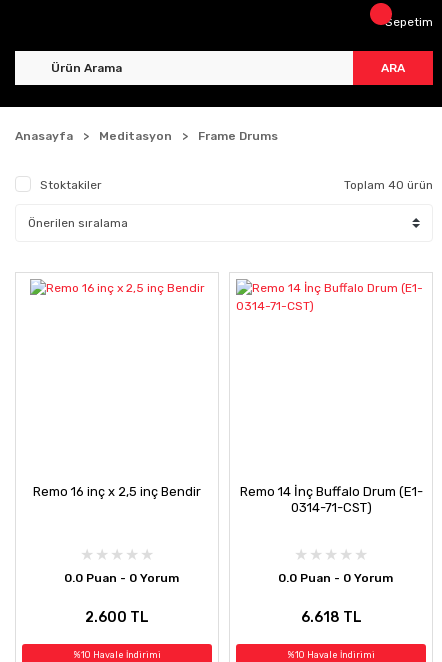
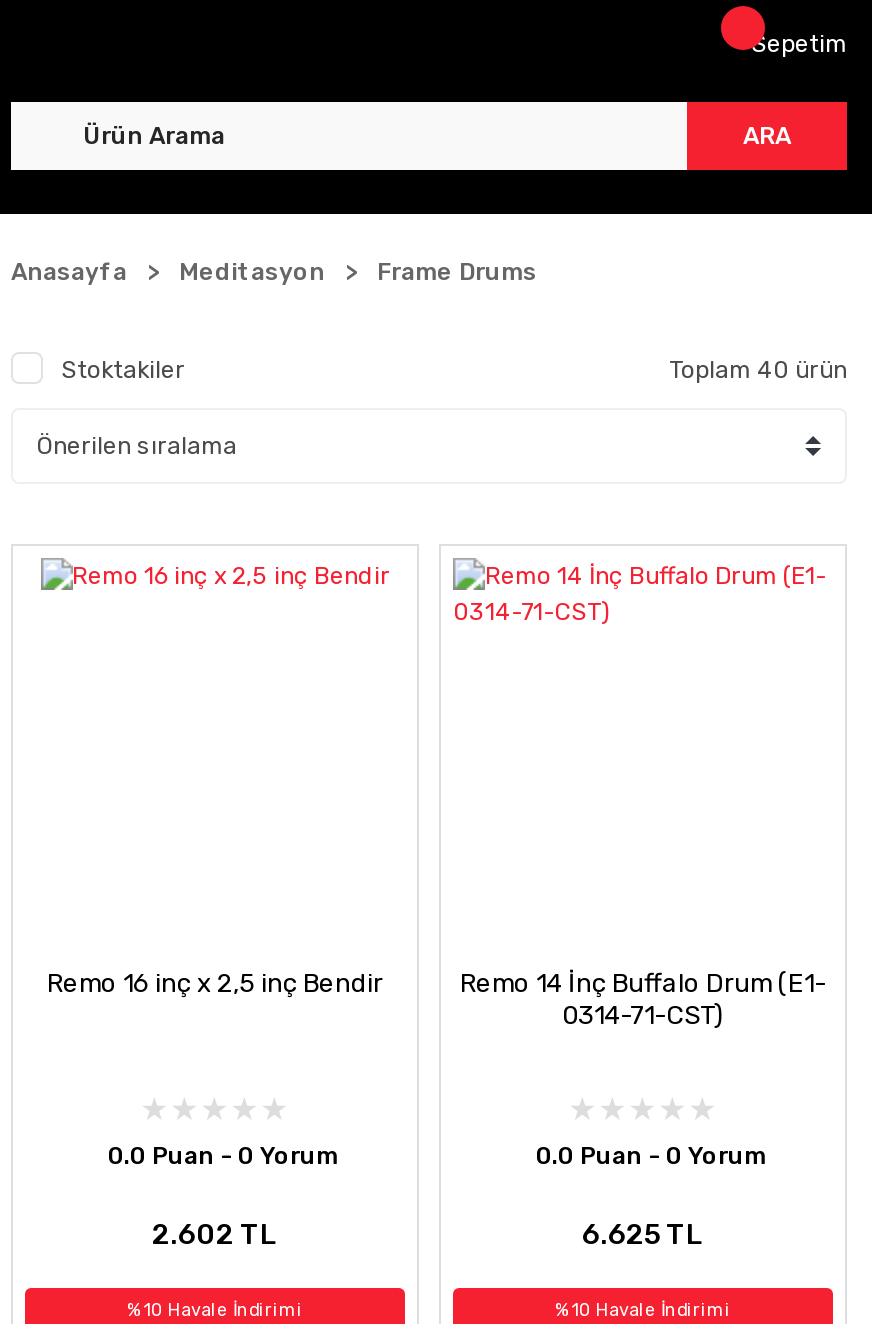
[85,609,149,626] 2.600 TL -> [152,1218,278,1252] 2.602 TL
[300,609,361,626] 6.618 TL -> [582,1218,704,1252] 6.625 TL

